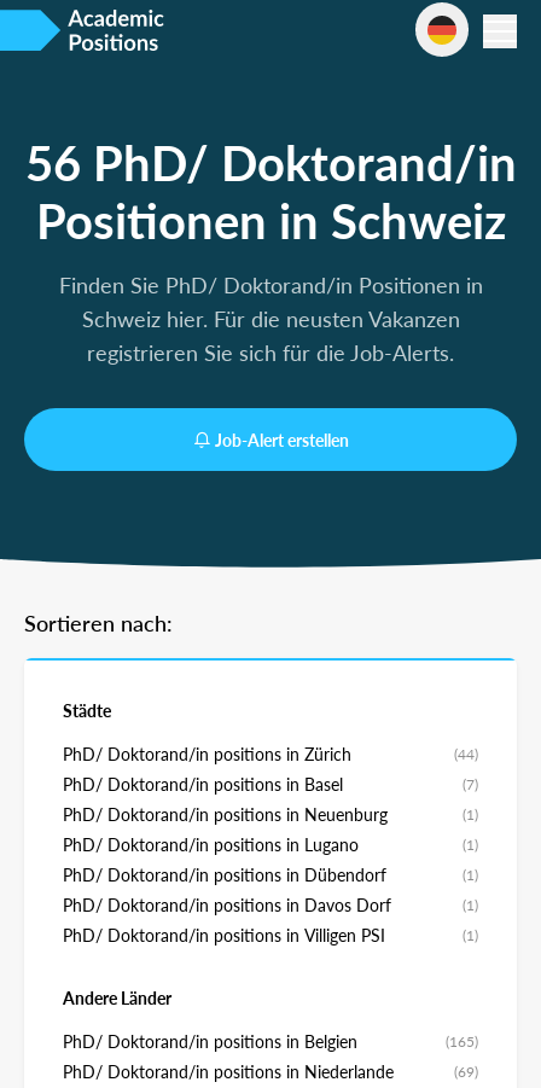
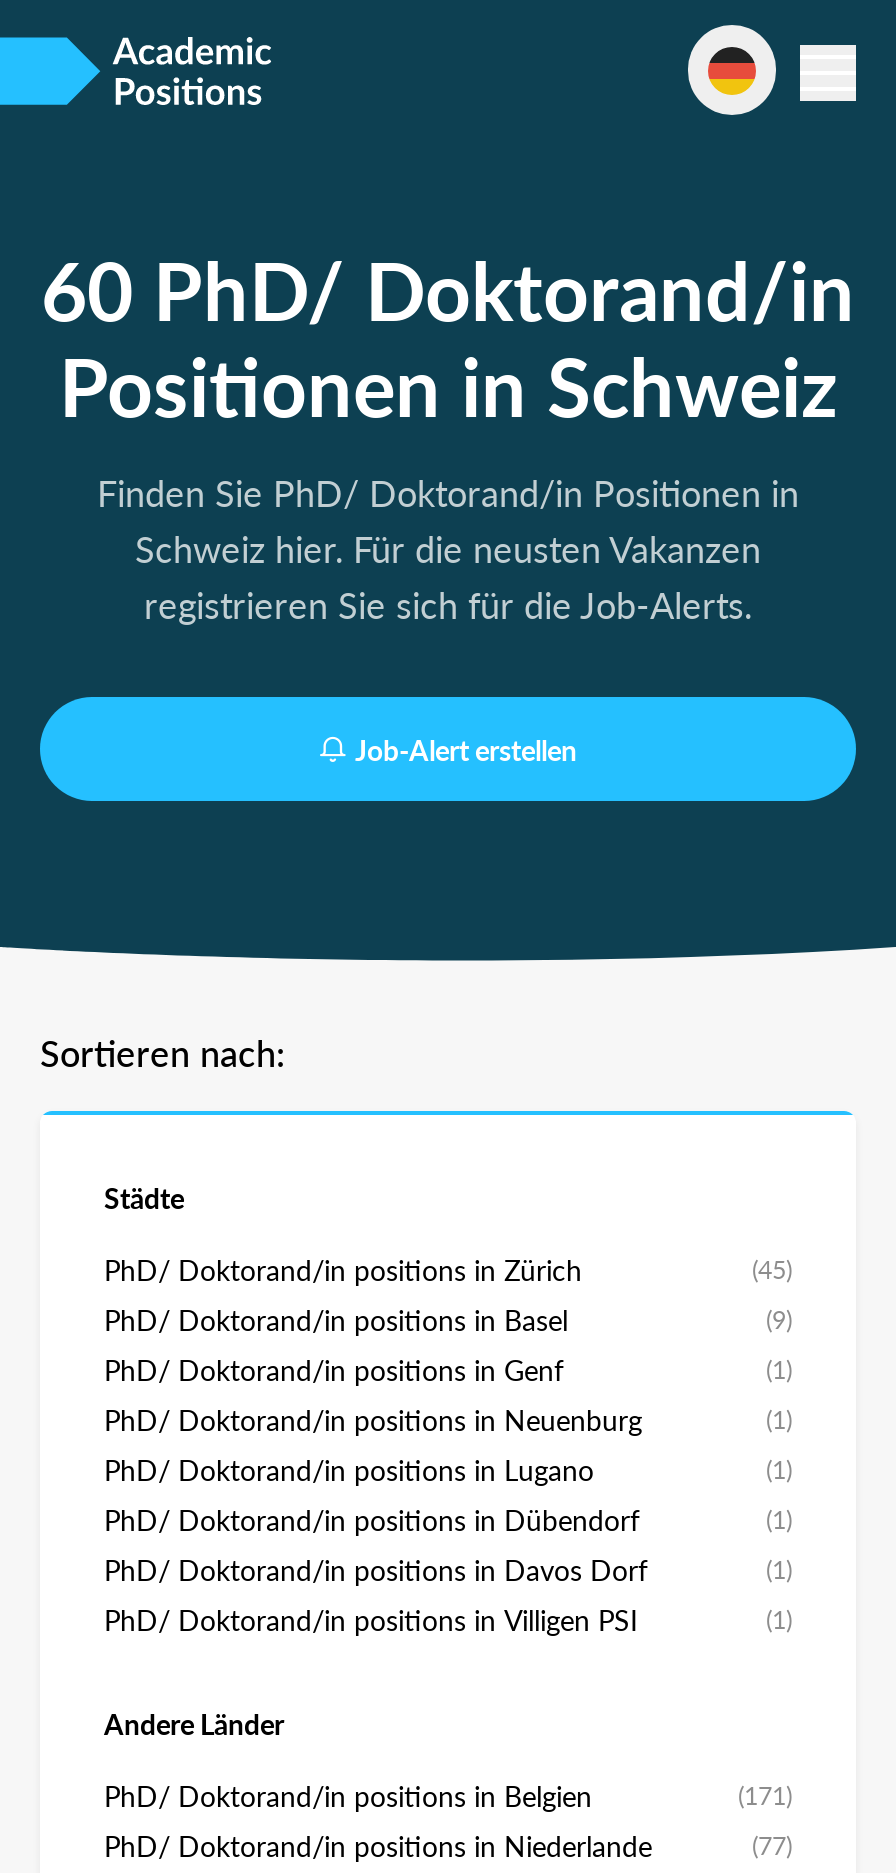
[25,127,516,196] 56 PhD/ Doktorand/in -> [41,231,855,345] 60 PhD/ Doktorand/in
[454,743,478,764] (44) -> [752,1251,792,1287] (45)
[463,773,478,795] (7) -> [104,1301,792,1389] (9) | PhD/ Doktorand/in positions in Genf | (1)
[446,1030,478,1052] (165) -> [738,1777,792,1813] (171)
[454,1060,478,1082] (69) -> [752,1827,792,1863] (77)

